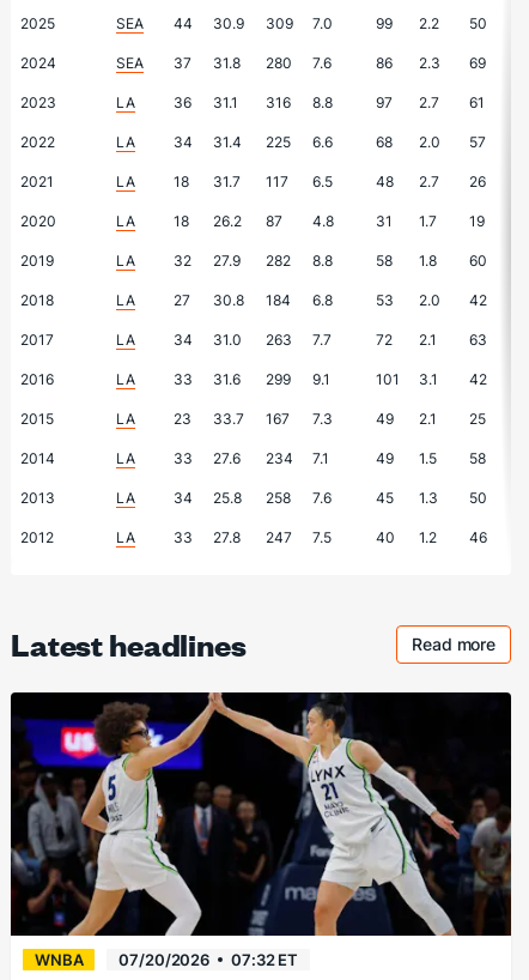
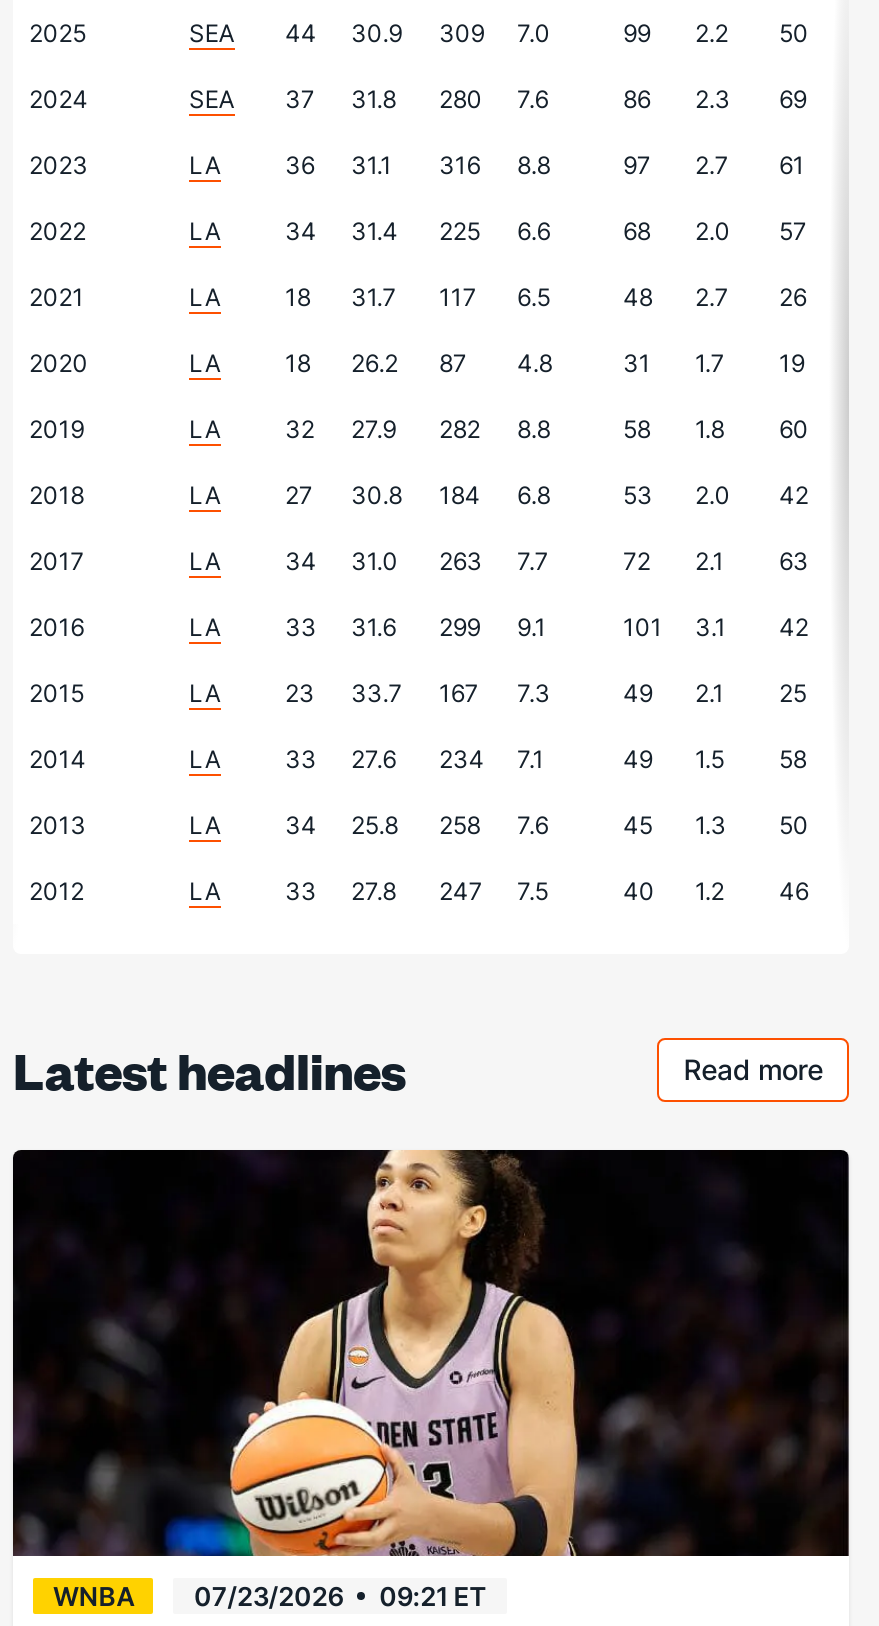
[11,691,511,969] [image] | 07/20/2026 | 07:32 ET -> [13,1148,849,1612] [image] | 07/23/2026 | 09:21 ET

